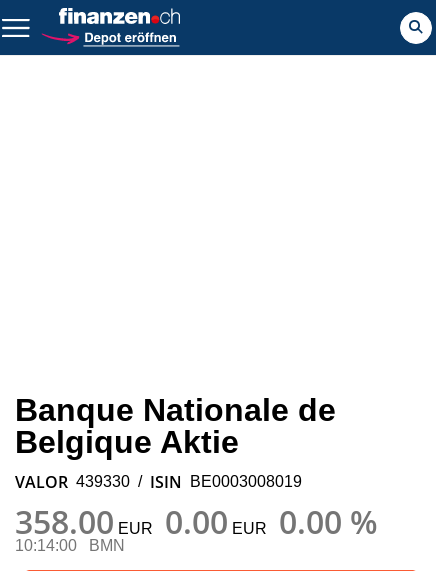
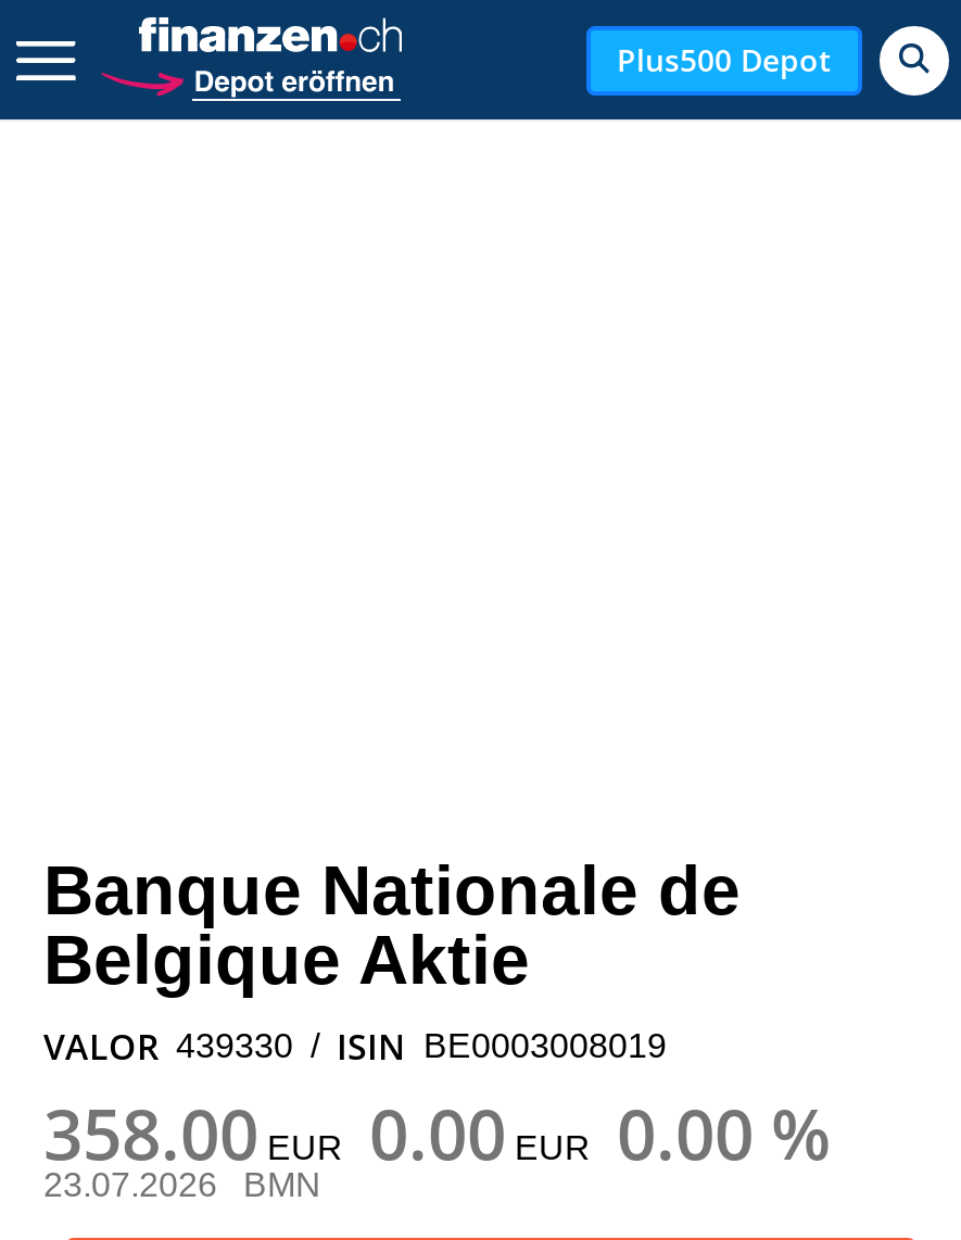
none -> [617,38,832,79] Plus500 Depot
[15,537,125,554] 10:14:00 BMN -> [43,1166,321,1203] 23.07.2026 BMN

